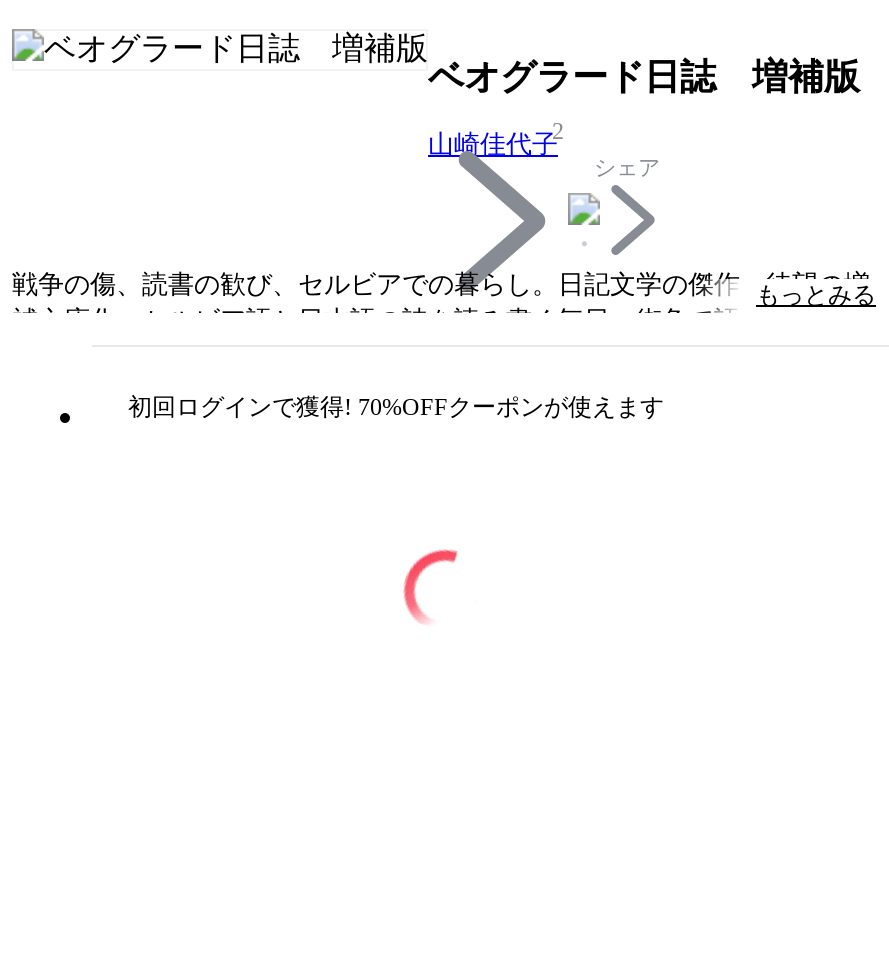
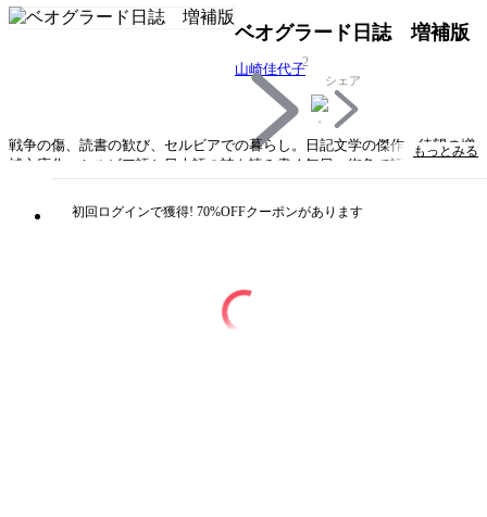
[128,393,664,421] 初回ログインで獲得! 70%OFFクーポンが使えます -> [72,204,363,219] 初回ログインで獲得! 70%OFFクーポンがあります

